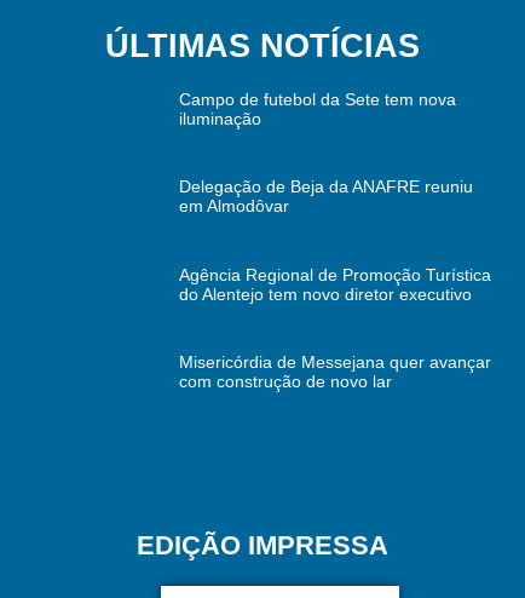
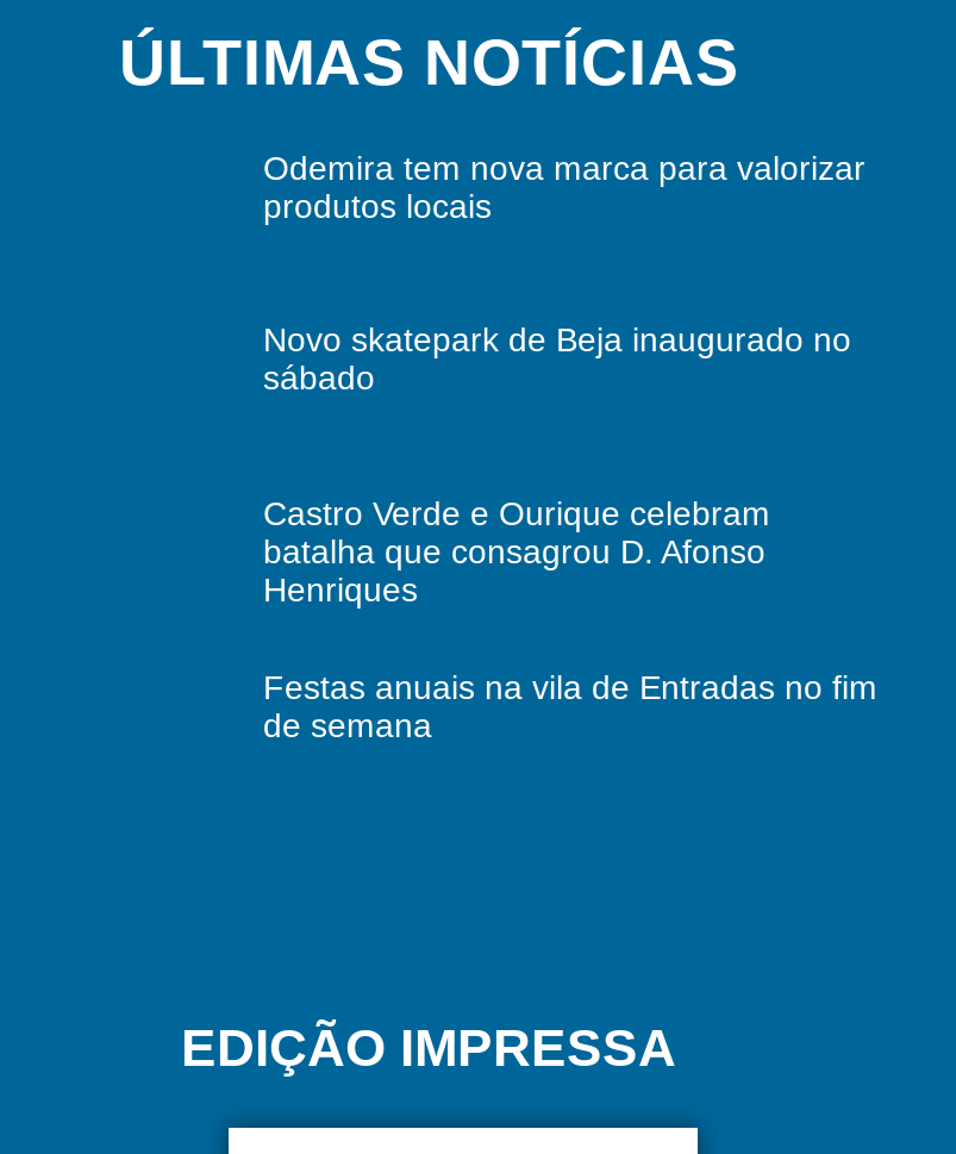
[178,90,455,128] Campo de futebol da Sete tem nova | iluminação -> [263,149,866,225] Odemira tem nova marca para valorizar | produtos locais
[178,177,472,216] Delegação de Beja da ANAFRE reuniu | em Almodôvar -> [263,321,851,397] Novo skatepark de Beja inaugurado no | sábado
[178,264,491,303] Agência Regional de Promoção Turística | do Alentejo tem novo diretor executivo -> [263,493,770,607] Castro Verde e Ourique celebram | batalha que consagrou D. Afonso | Henriques
[178,352,491,391] Misericórdia de Messejana quer avançar | com construção de novo lar -> [263,667,877,743] Festas anuais na vila de Entradas no fim | de semana

